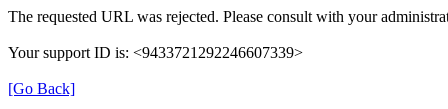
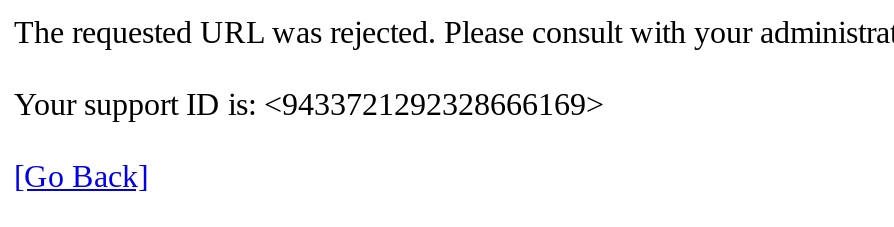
[8,44,303,61] Your support ID is: <9433721292246607339> -> [14,87,604,121] Your support ID is: <9433721292328666169>

